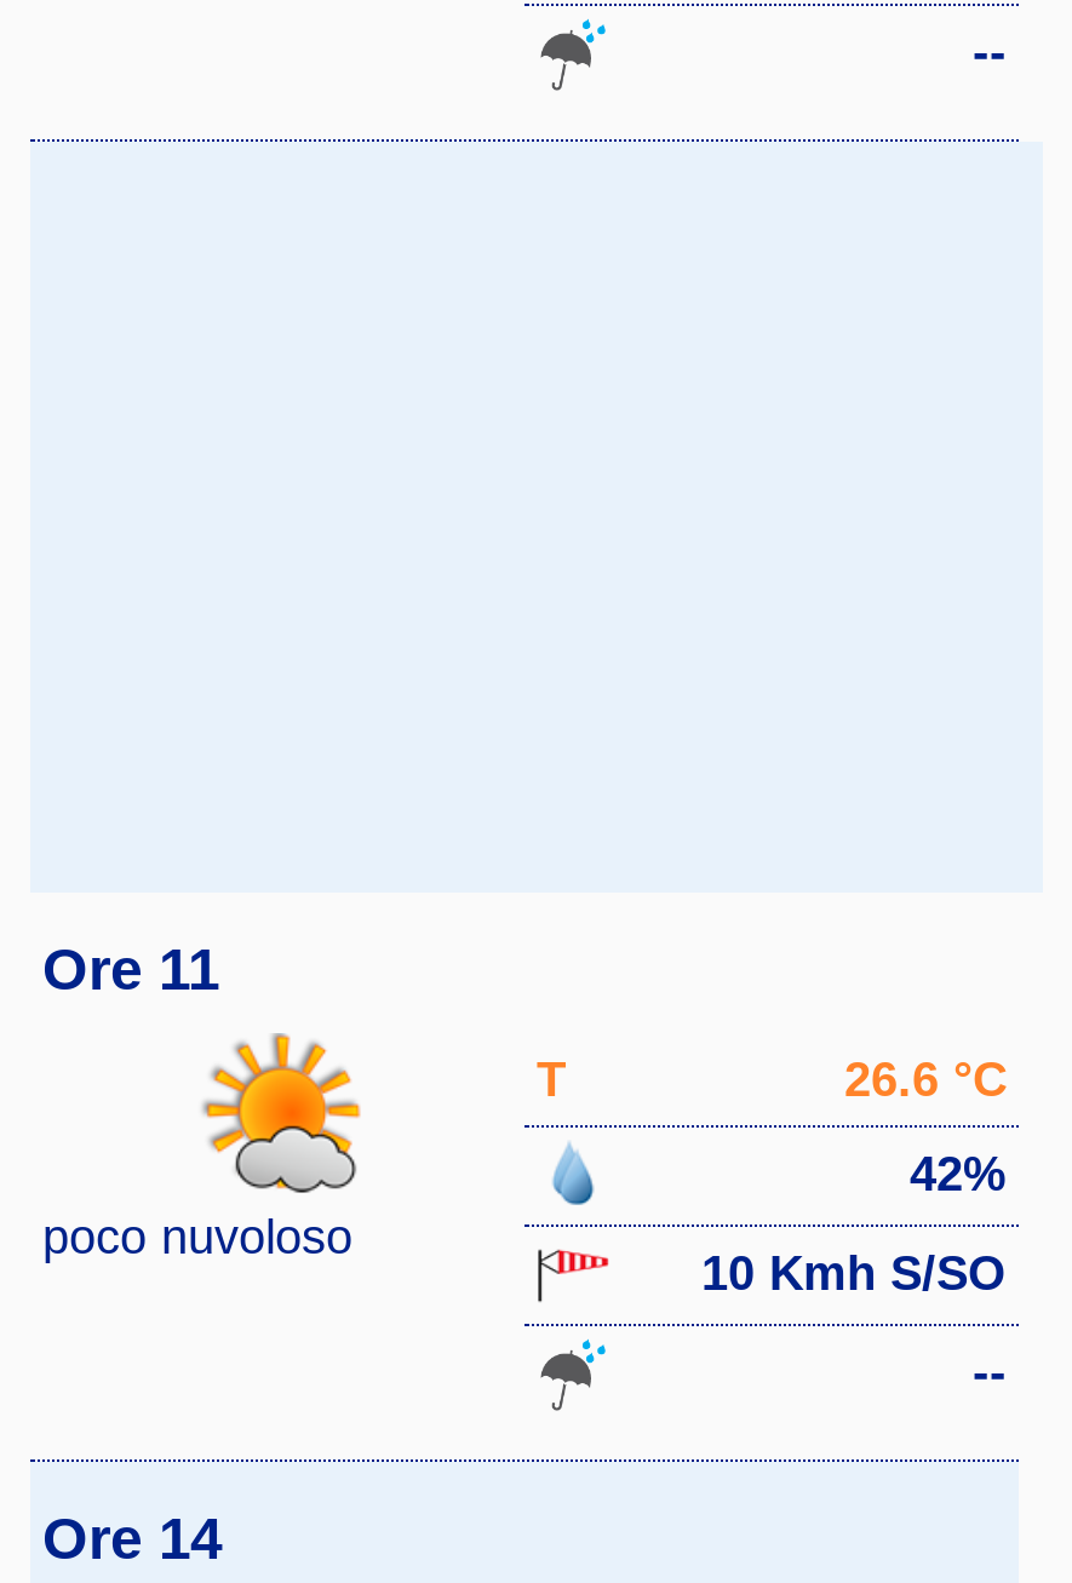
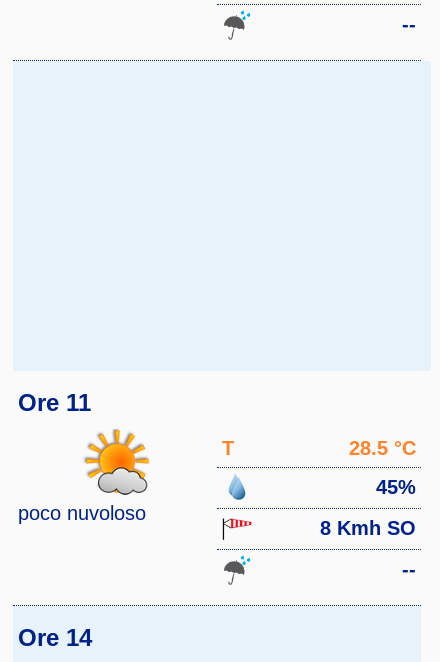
[844,1053,1007,1106] 26.6 °C -> [349,437,416,459] 28.5 °C
[910,1147,1007,1200] 42% -> [376,476,416,498] 45%
[701,1246,1007,1300] 10 Kmh S/SO -> [320,517,416,539] 8 Kmh SO

